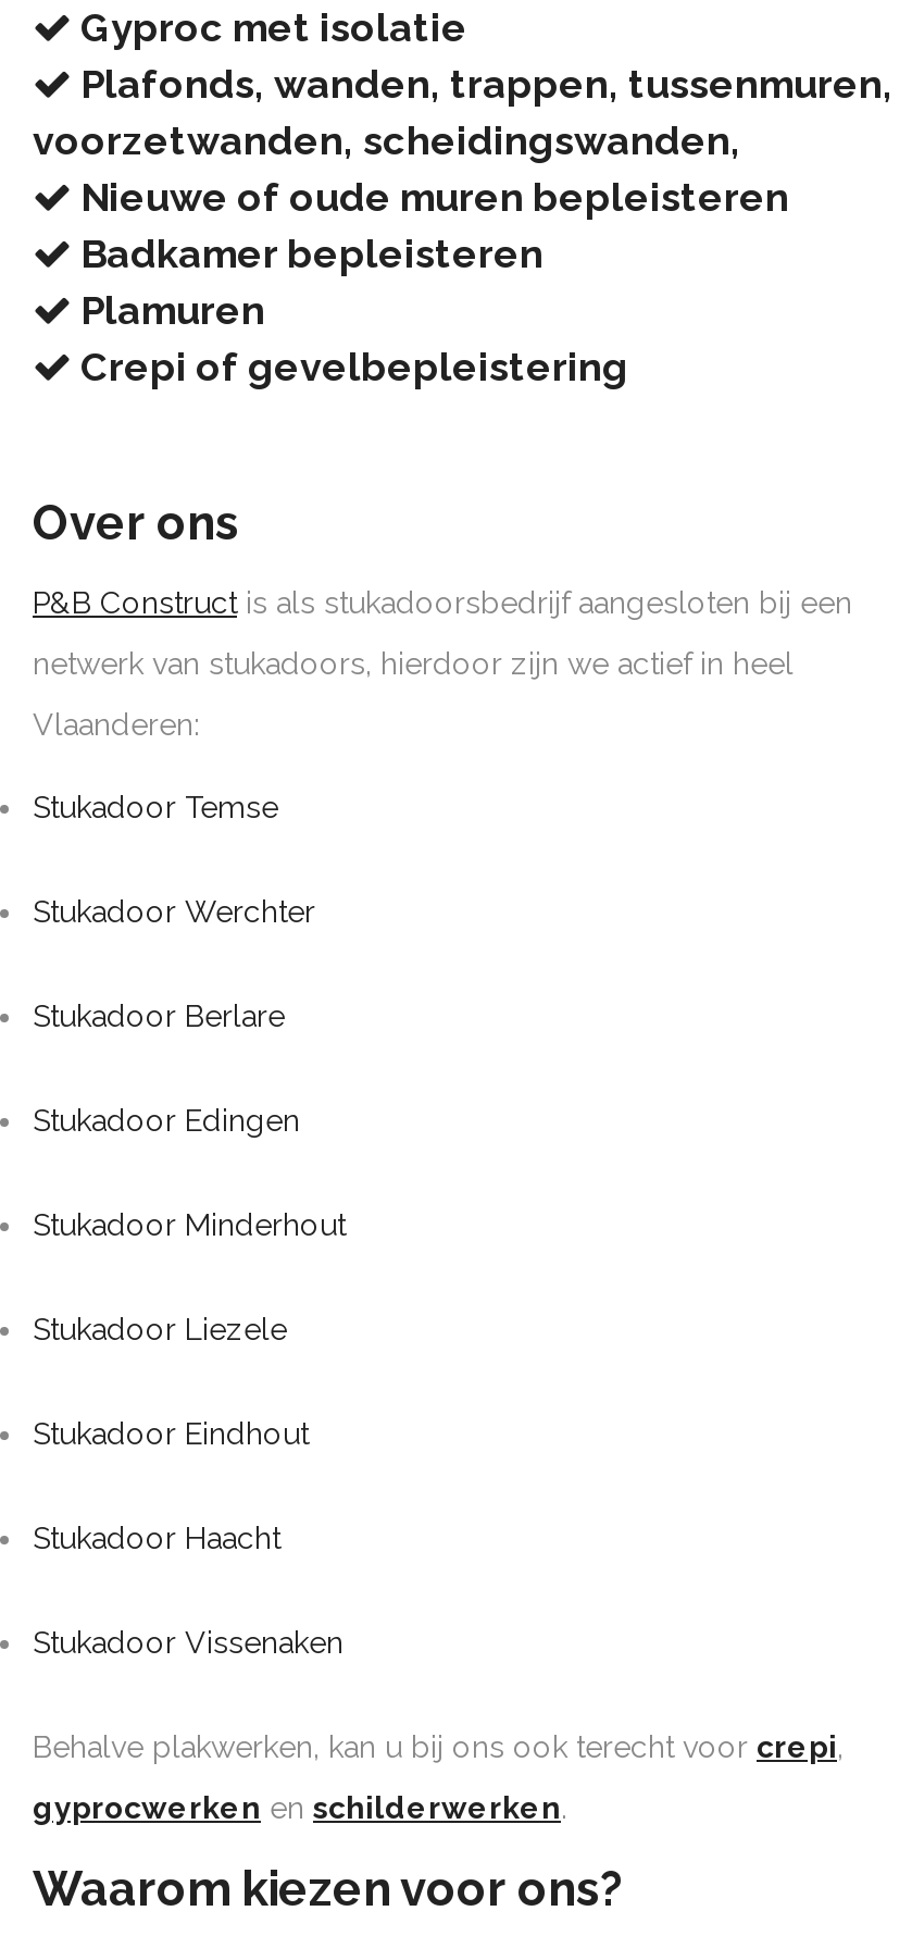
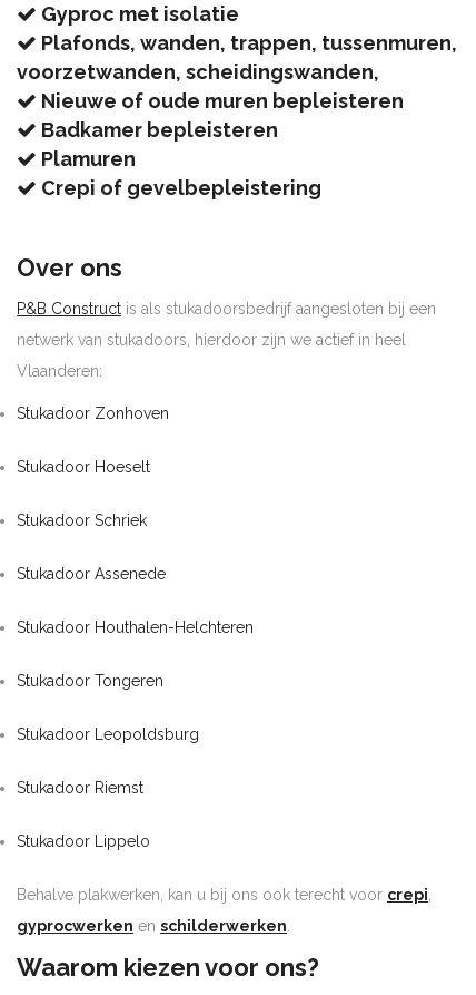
[33,790,278,825] Stukadoor Temse -> [17,405,169,423] Stukadoor Zonhoven
[33,895,315,930] Stukadoor Werchter -> [17,458,150,476] Stukadoor Hoeselt
[33,999,285,1034] Stukadoor Berlare -> [17,512,147,530] Stukadoor Schriek
[33,1104,300,1139] Stukadoor Edingen -> [17,565,166,583] Stukadoor Assenede
[33,1208,346,1243] Stukadoor Minderhout -> [17,619,254,637] Stukadoor Houthalen-Helchteren
[33,1313,287,1347] Stukadoor Liezele -> [17,672,163,690] Stukadoor Tongeren
[33,1417,309,1452] Stukadoor Eindhout -> [17,726,199,744] Stukadoor Leopoldsburg
[33,1521,280,1556] Stukadoor Haacht -> [17,779,143,797] Stukadoor Riemst
[33,1626,343,1661] Stukadoor Vissenaken -> [17,833,150,851] Stukadoor Lippelo

